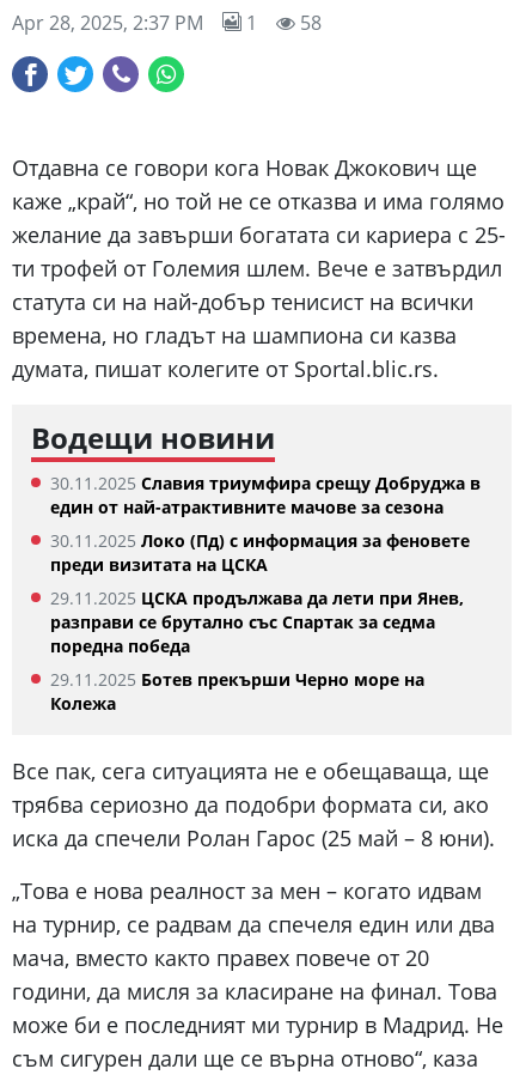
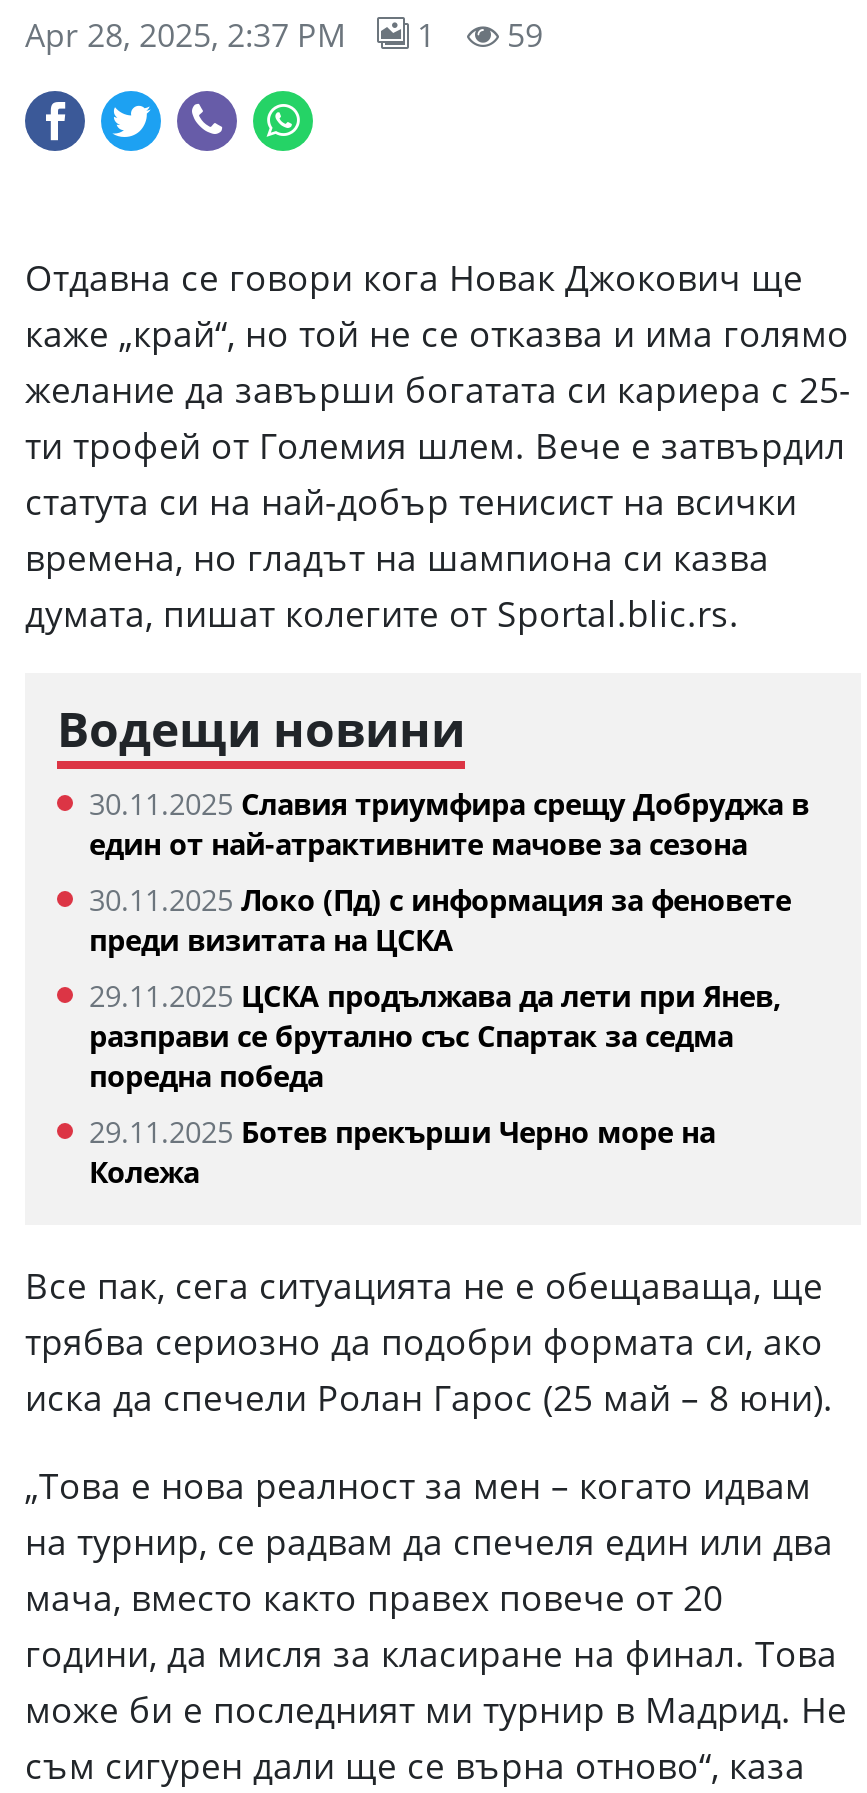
[12,10,322,36] Apr 28, 2025, 2:37 PM 1 58 -> [25,13,543,57] Apr 28, 2025, 2:37 PM 1 59

